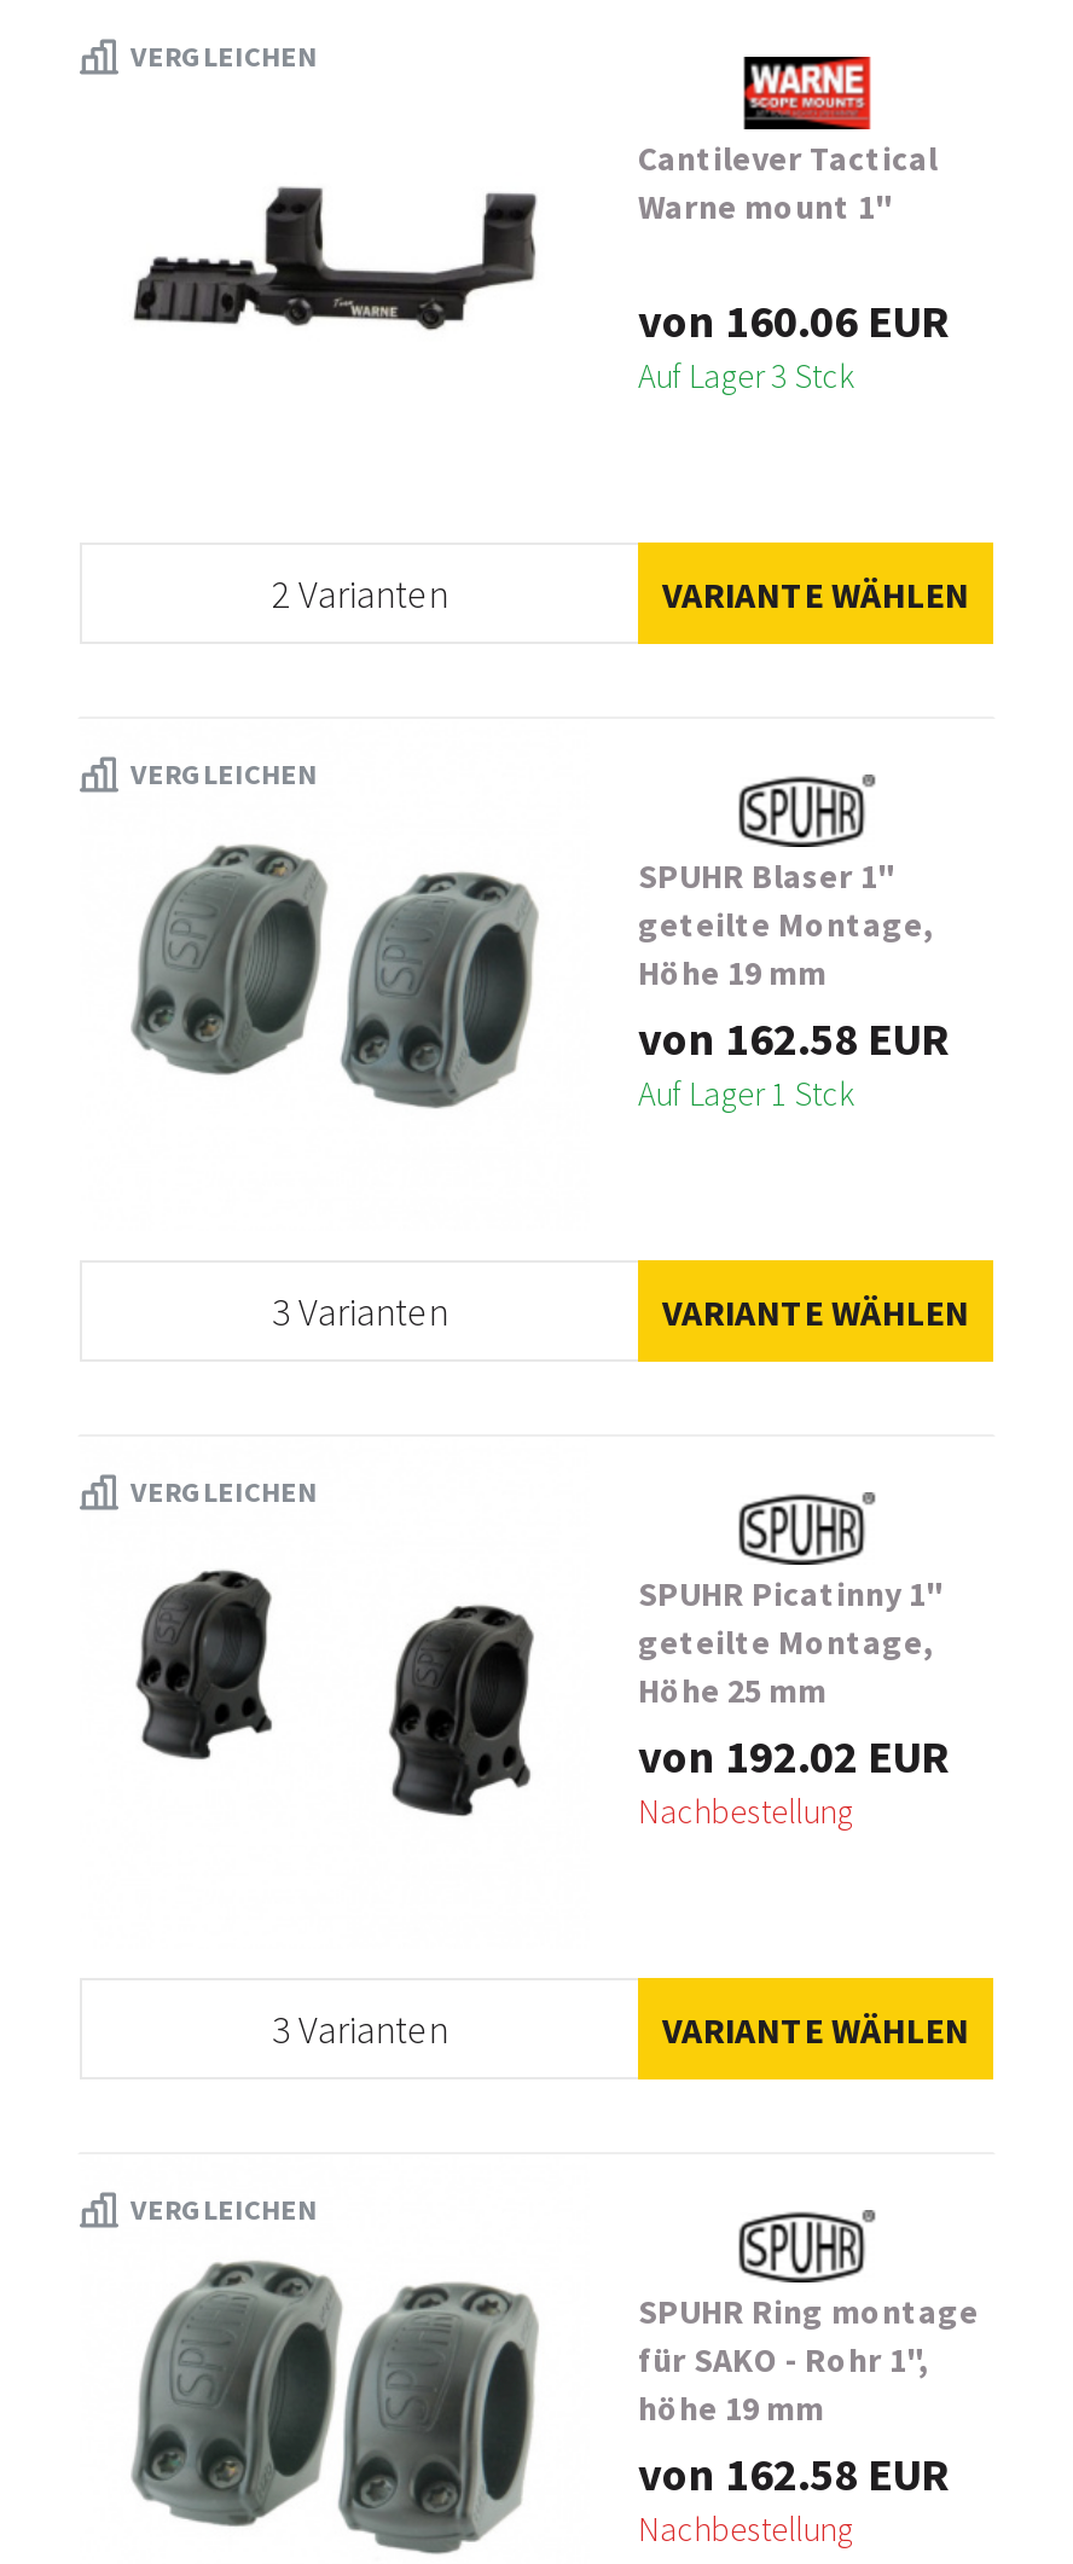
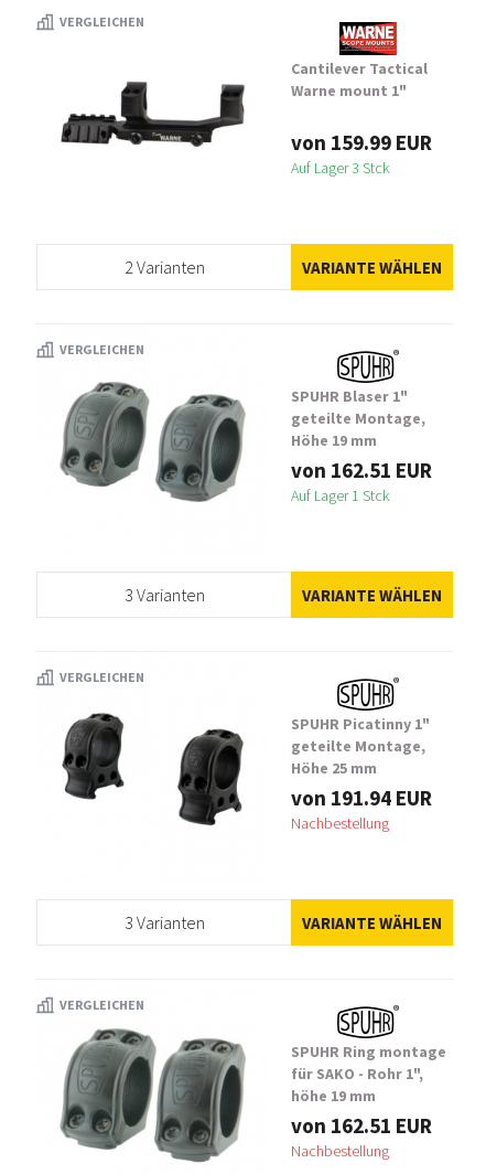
[638,291,947,349] von 160.06 EUR -> [291,129,432,156] von 159.99 EUR
[638,1009,947,1067] von 162.58 EUR -> [291,457,432,483] von 162.51 EUR
[638,1727,947,1785] von 192.02 EUR -> [291,785,432,811] von 191.94 EUR
[638,2444,947,2502] von 162.58 EUR -> [291,1112,432,1139] von 162.51 EUR

